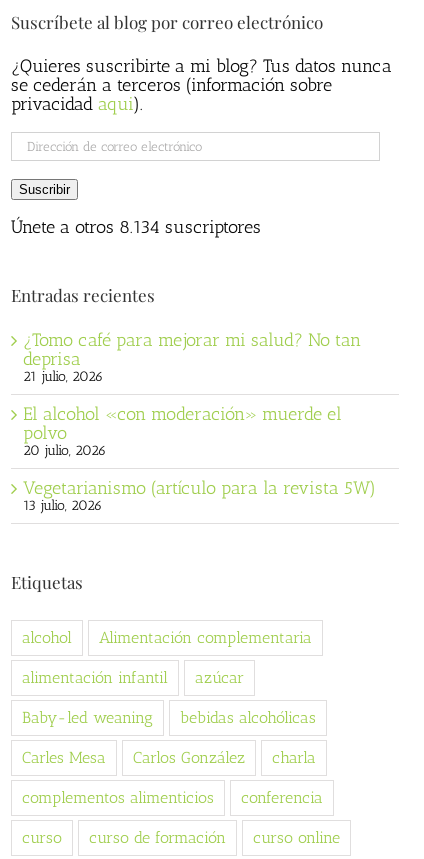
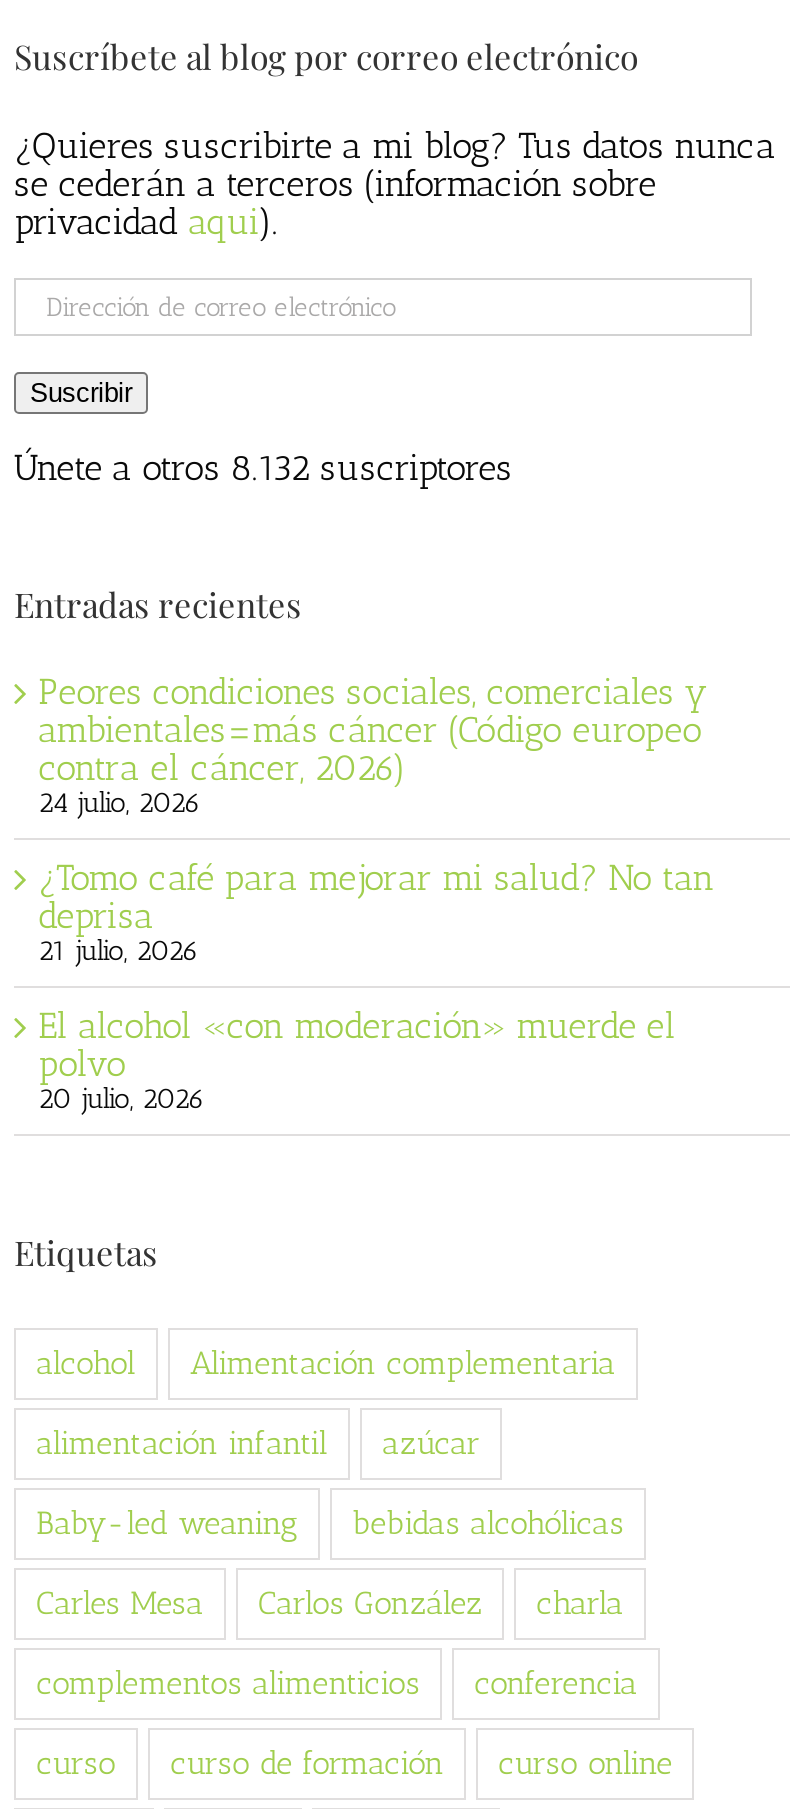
[11,216,261,238] Únete a otros 8.134 suscriptores -> [14,446,512,490] Únete a otros 8.132 suscriptores
none -> [38,671,708,821] Peores condiciones sociales, comerciales y | ambientales=más cáncer (Código europeo | contra el cáncer, 2026) | 24 julio, 2026
moved [23,329,361,459] -> [38,857,714,1117]: ¿Tomo café para mejorar mi salud? No tan | deprisa | 21 julio, 2026 | El alcohol «con moderación» muerde el | polvo | 20 julio, 2026
[23,477,376,514] Vegetarianismo (artículo para la revista 5W) | 13 julio, 2026 -> none

